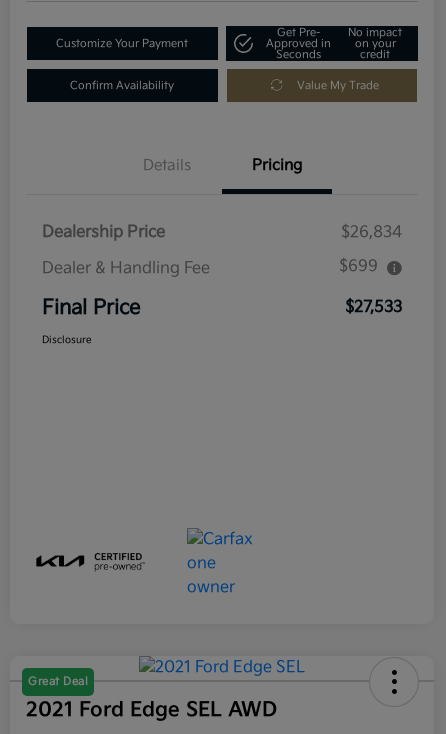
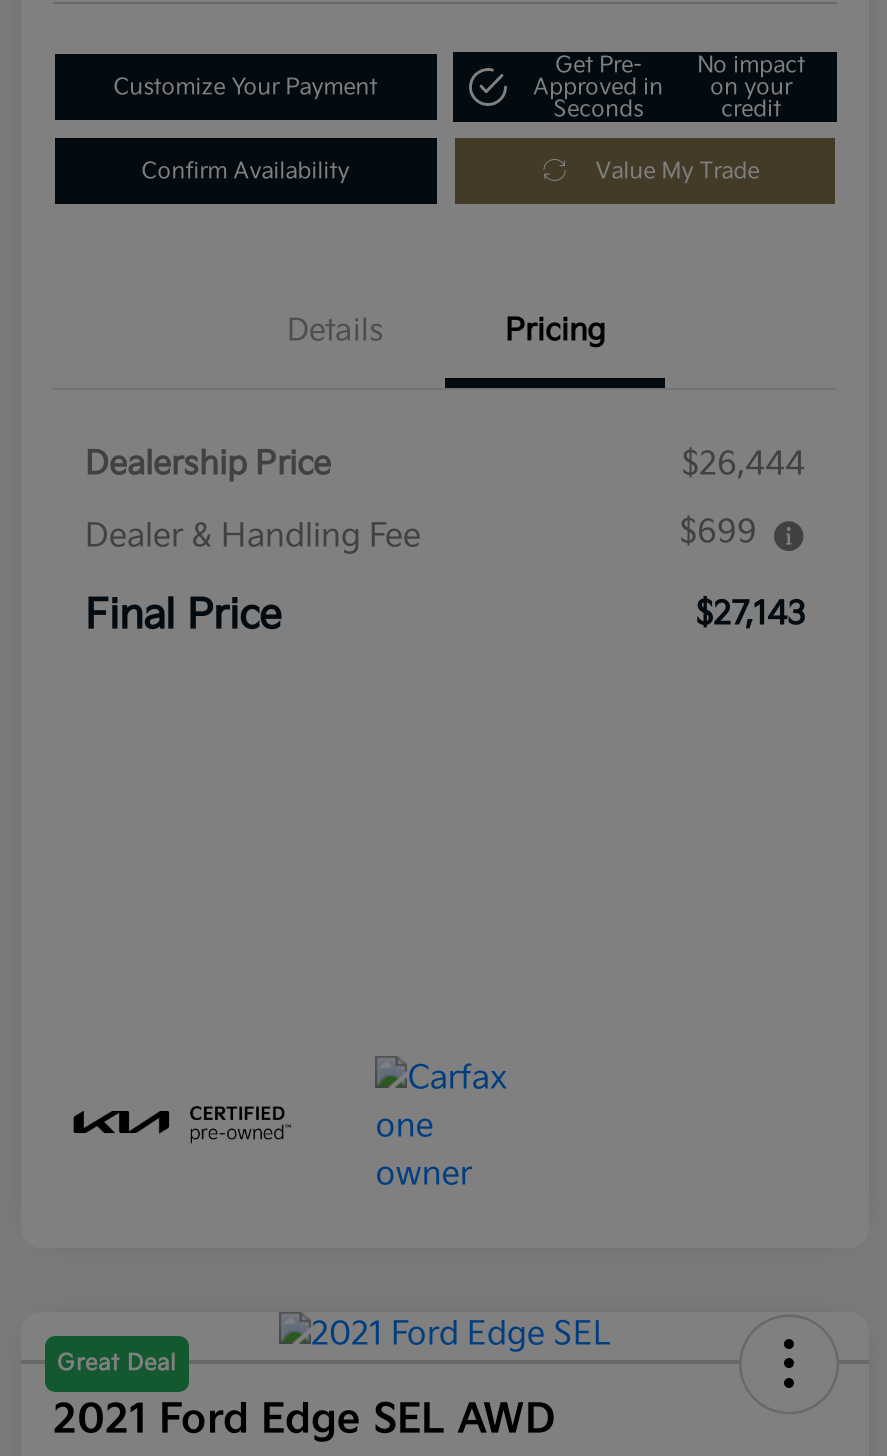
[341,223,402,242] $26,834 -> [681,446,805,484] $26,444
[42,298,402,346] $27,533 | Disclosure -> [695,596,805,634] $27,143

